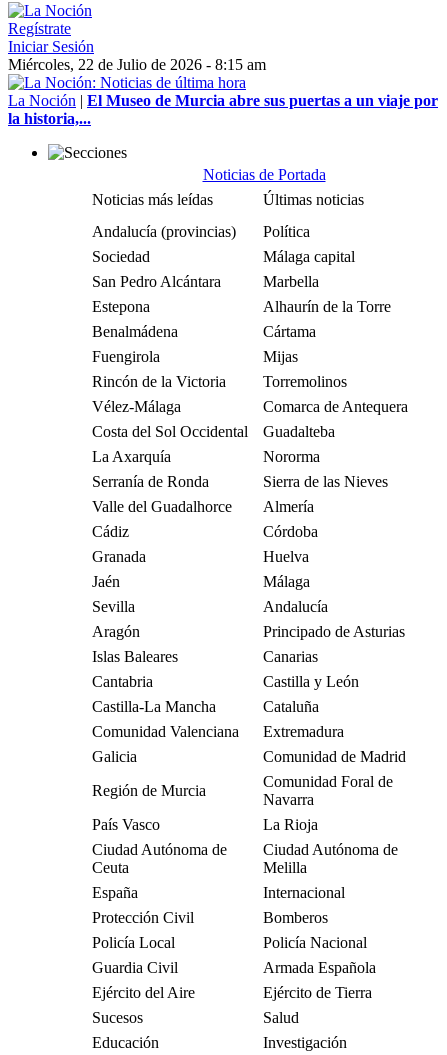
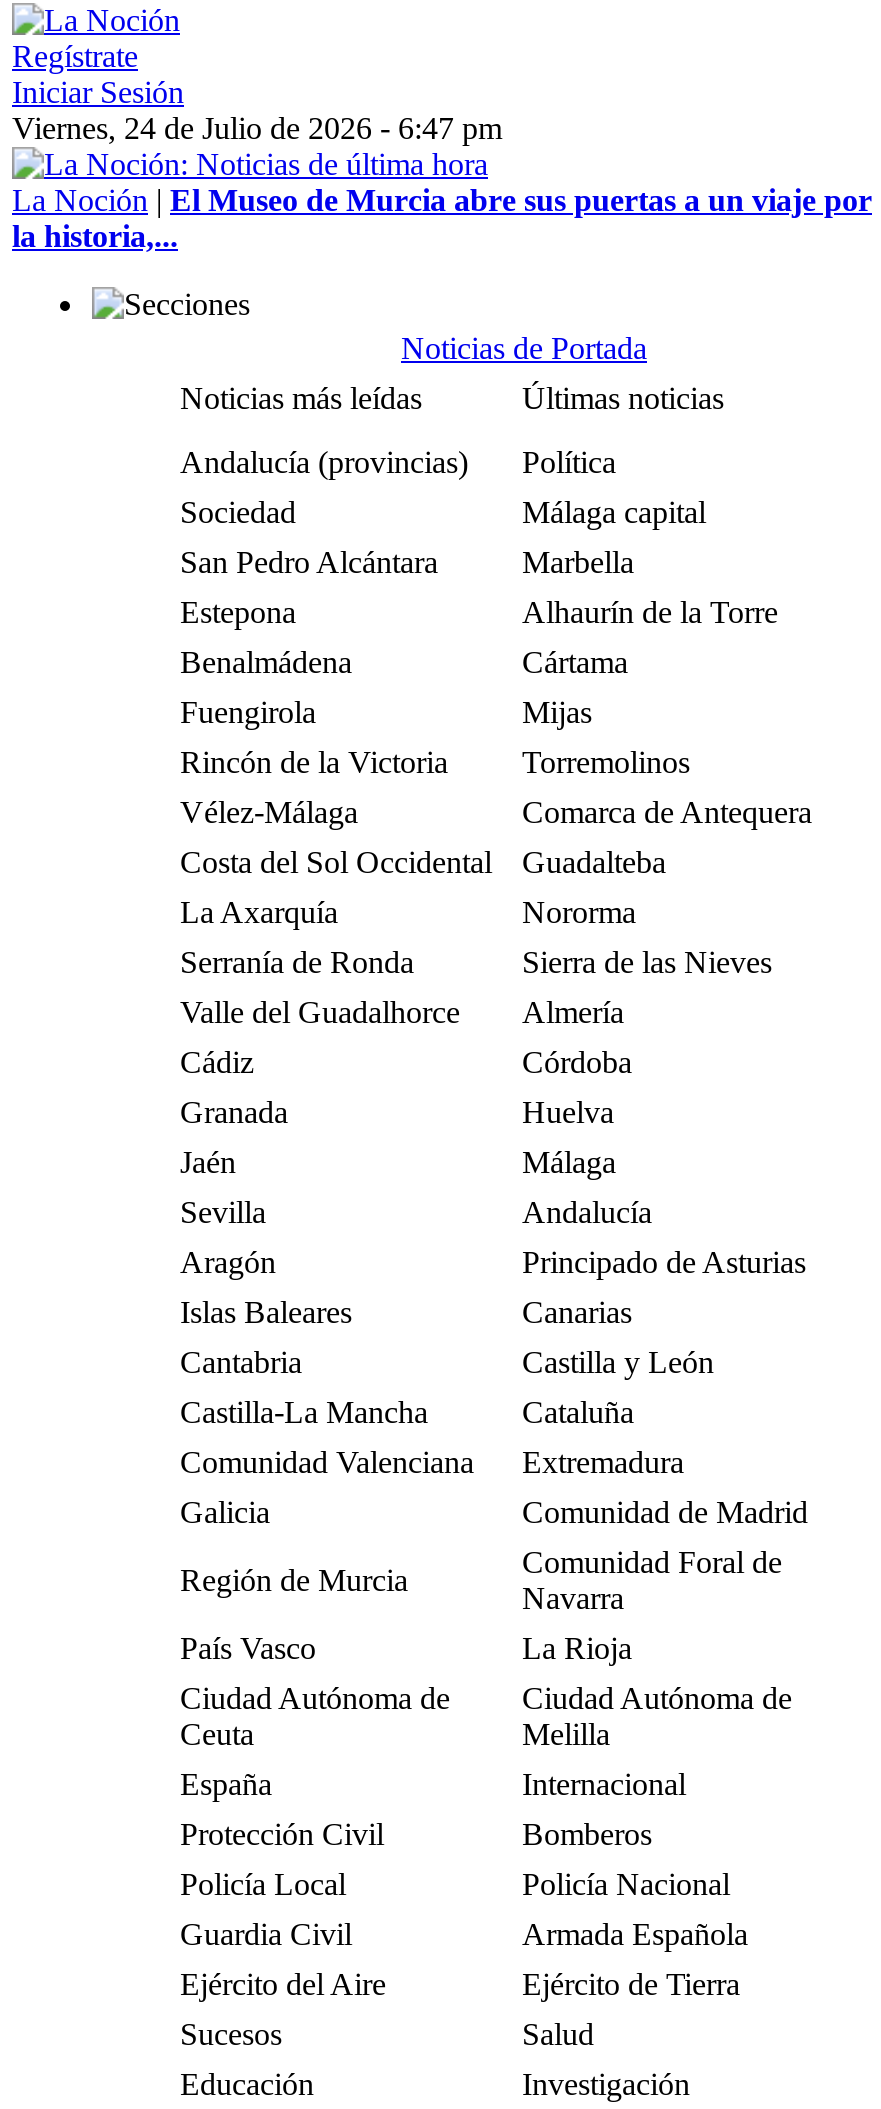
[8,56,266,73] Miércoles, 22 de Julio de 2026 - 8:15 am -> [12,111,502,145] Viernes, 24 de Julio de 2026 - 6:47 pm

